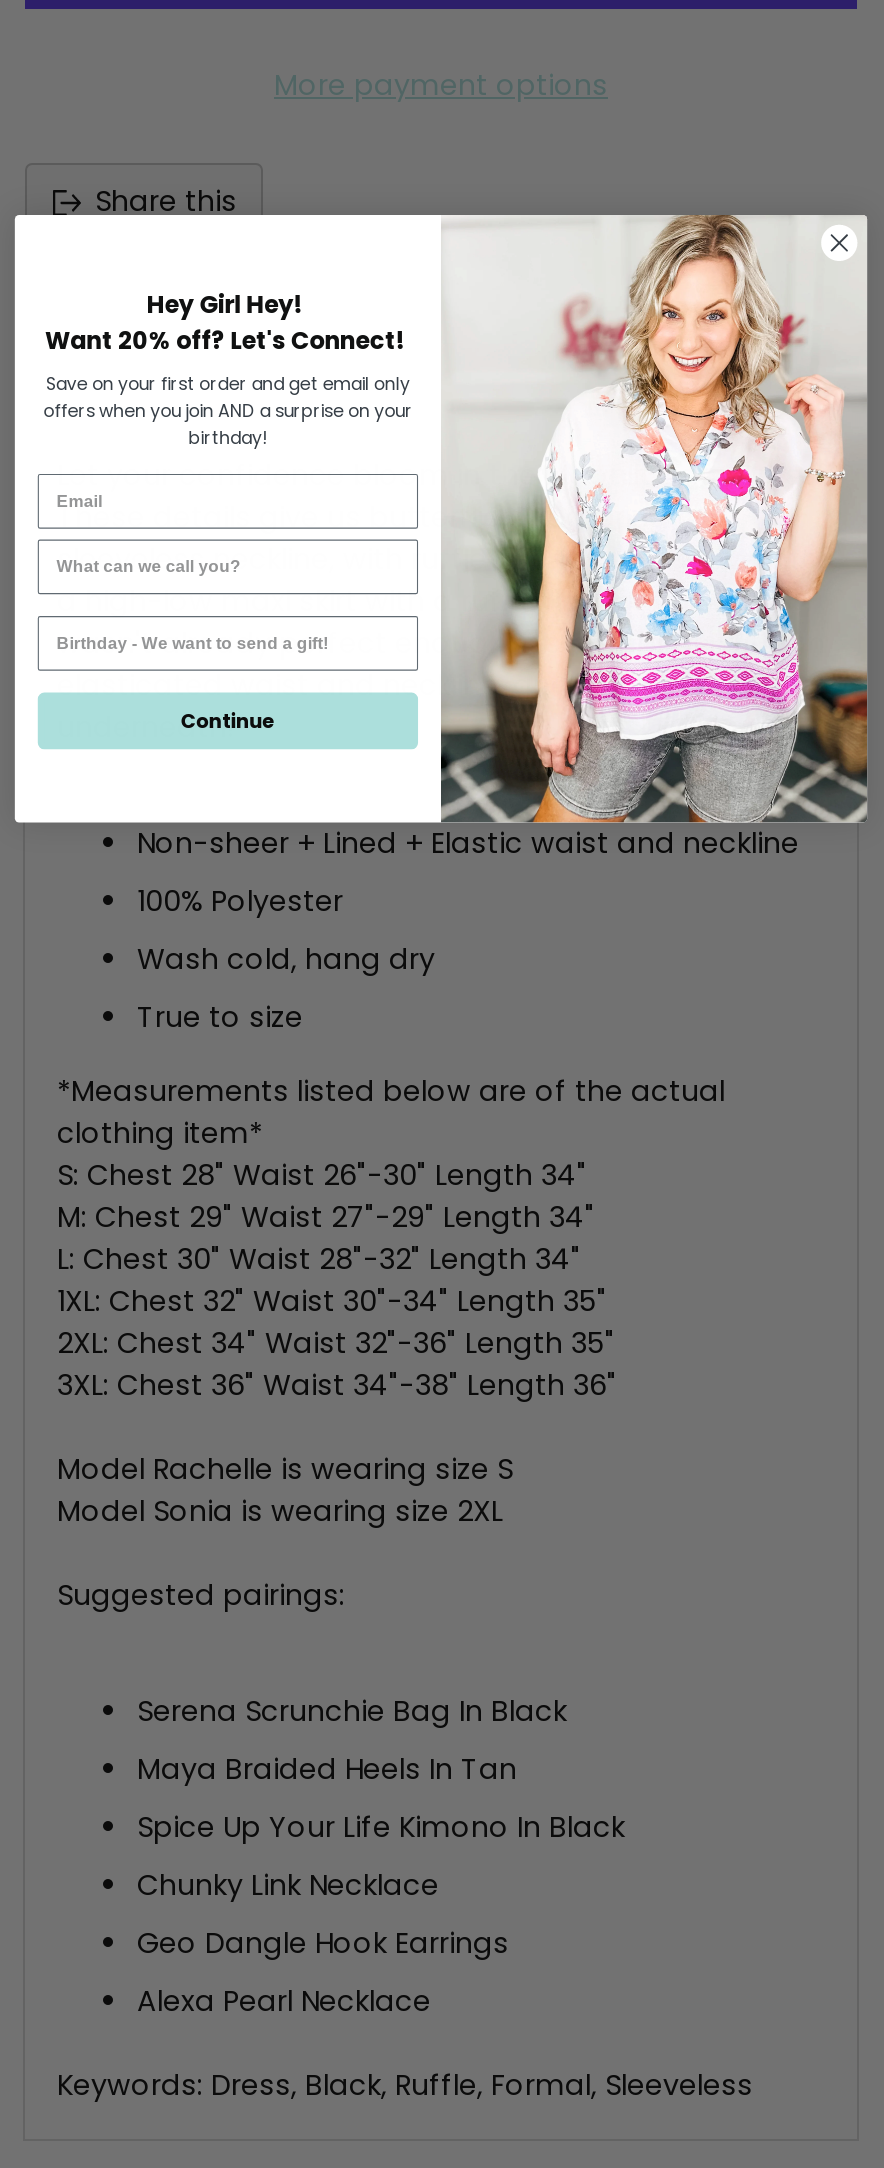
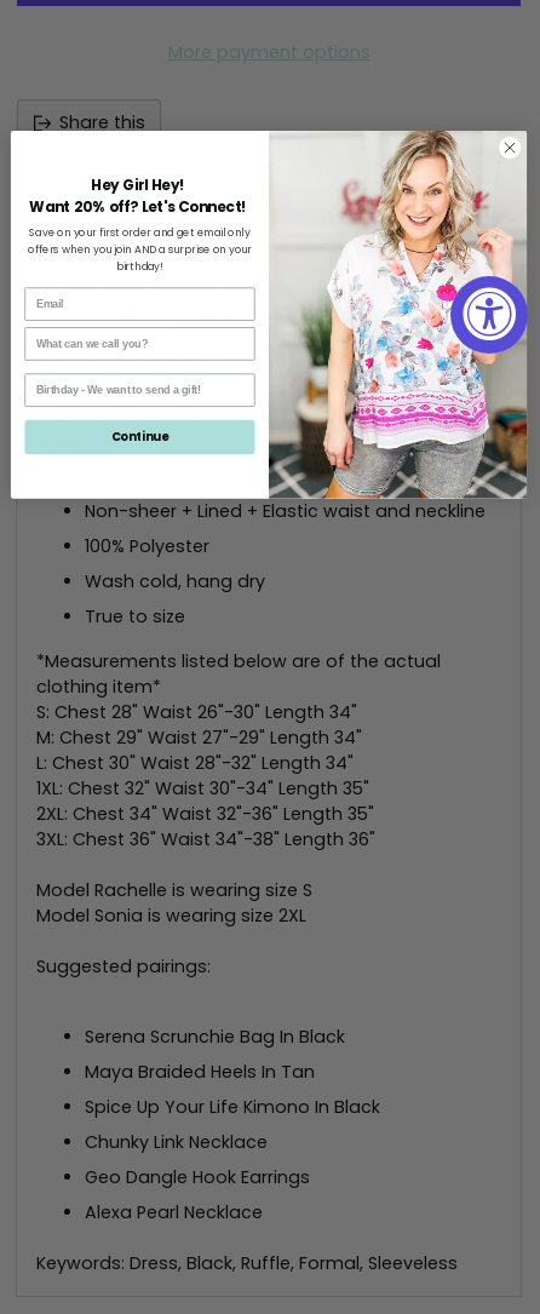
[741,463,869,575] [image] -> [449,280,528,355] [image]

